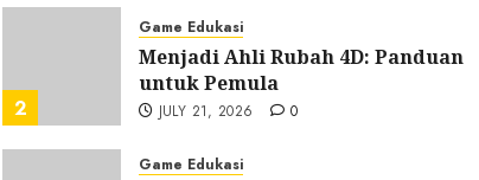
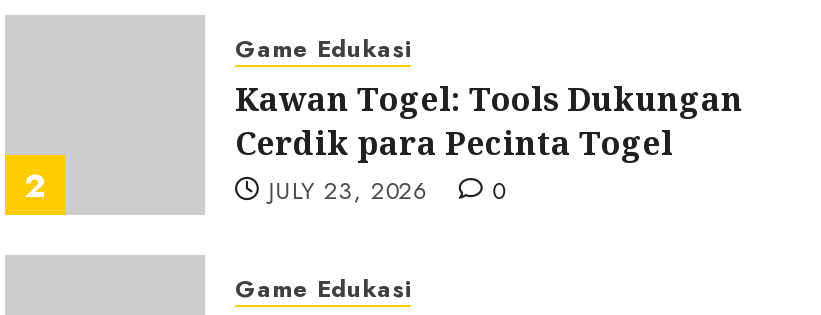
[139,44,464,122] Menjadi Ahli Rubah 4D: Panduan | untuk Pemula | JULY 21, 2026 -> [235,77,743,209] Kawan Togel: Tools Dukungan | Cerdik para Pecinta Togel | JULY 23, 2026

